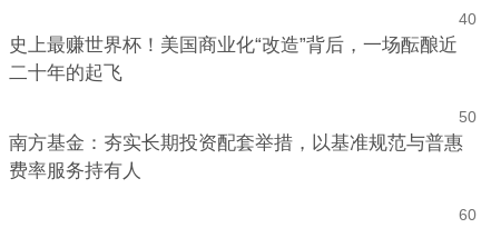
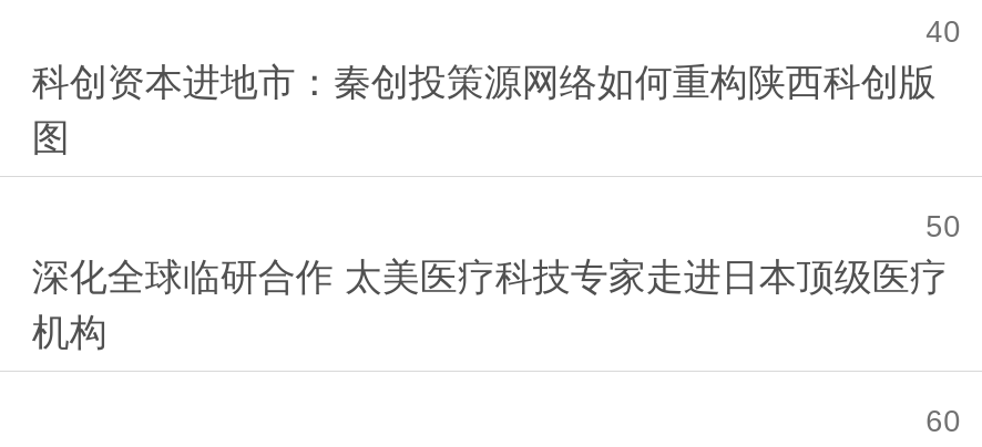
[9,34,458,83] 史上最赚世界杯！美国商业化“改造”背后，一场酝酿近 | 二十年的起飞 -> [32,61,936,158] 科创资本进地市：秦创投策源网络如何重构陕西科创版 | 图
[9,132,463,181] 南方基金：夯实长期投资配套举措，以基准规范与普惠 | 费率服务持有人 -> [32,256,947,353] 深化全球临研合作 太美医疗科技专家走进日本顶级医疗 | 机构

